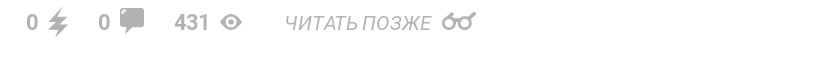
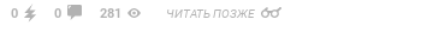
[174,9,210,35] 431 -> [100,5,121,21] 281

